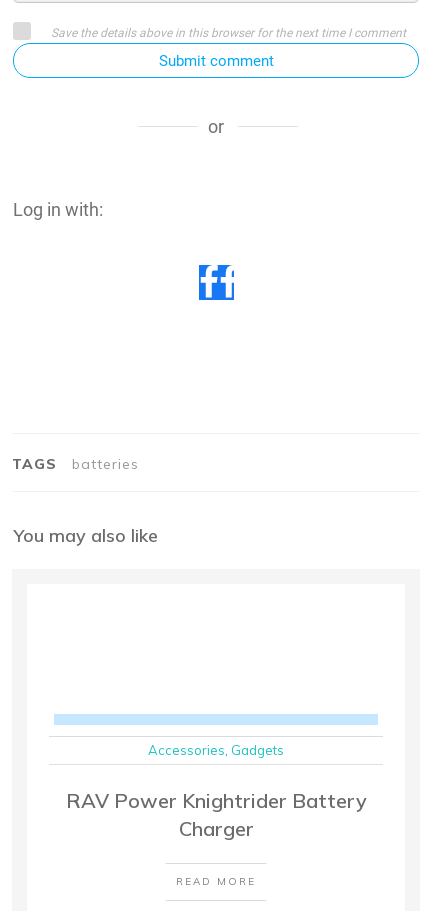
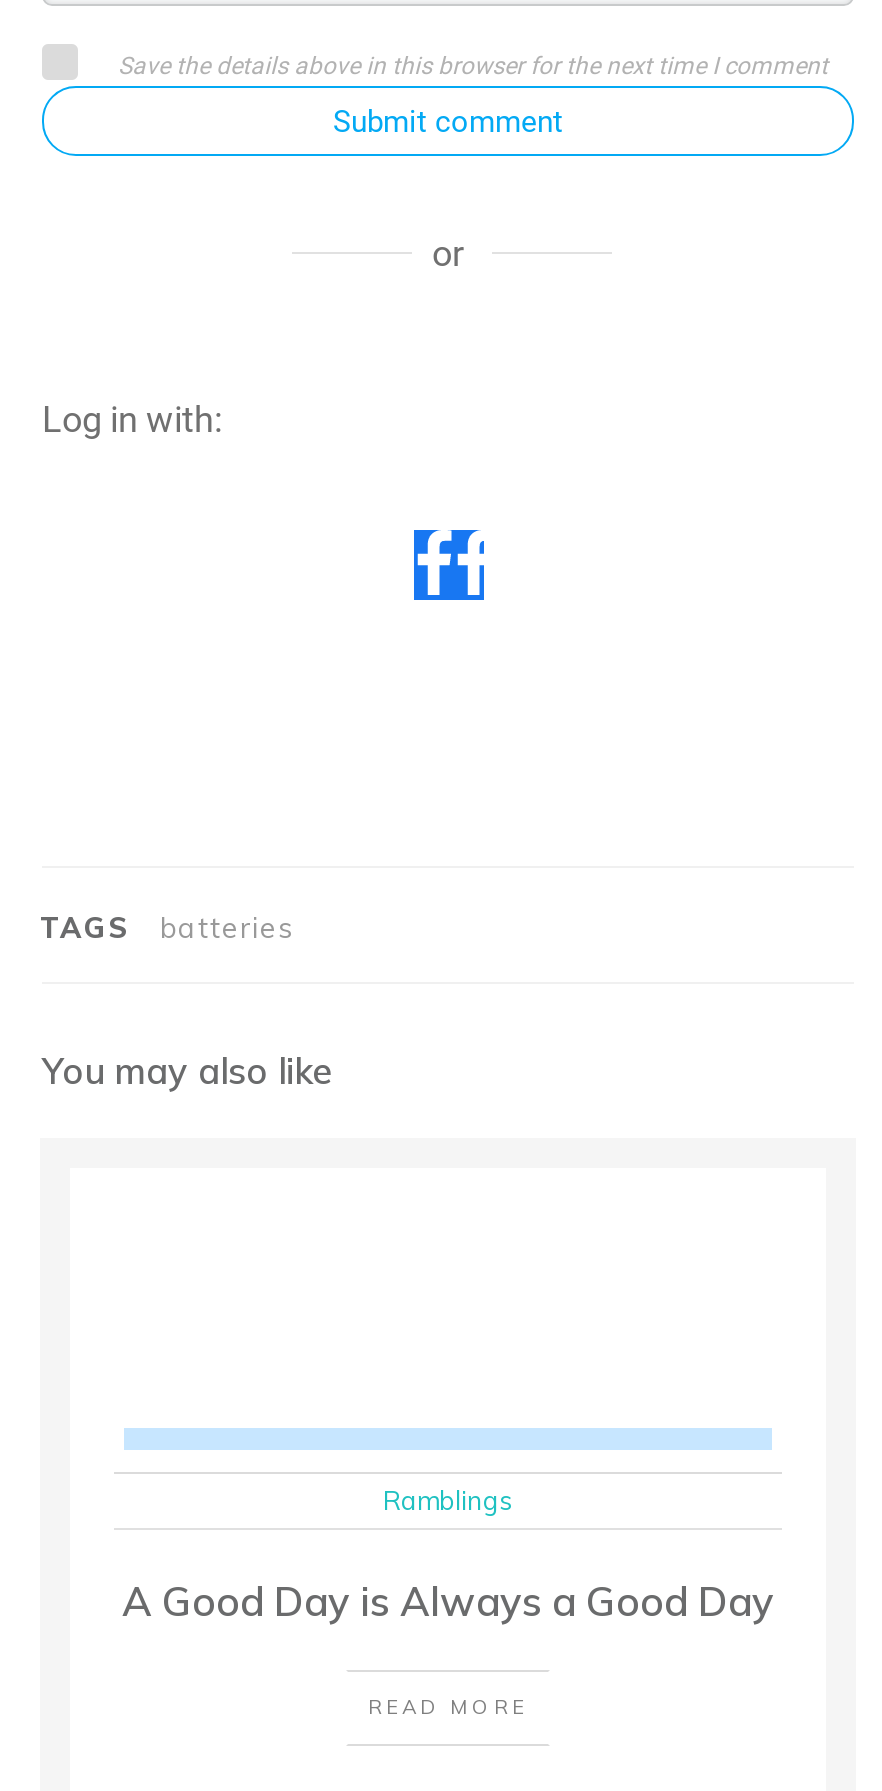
[148,742,284,758] Accessories, Gadgets -> [383,1484,513,1516] Ramblings
[65,788,366,841] RAV Power Knightrider Battery | Charger -> [122,1576,774,1626] A Good Day is Always a Good Day

